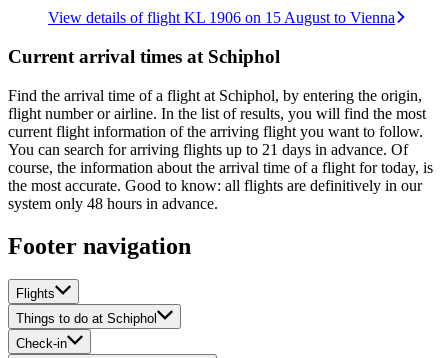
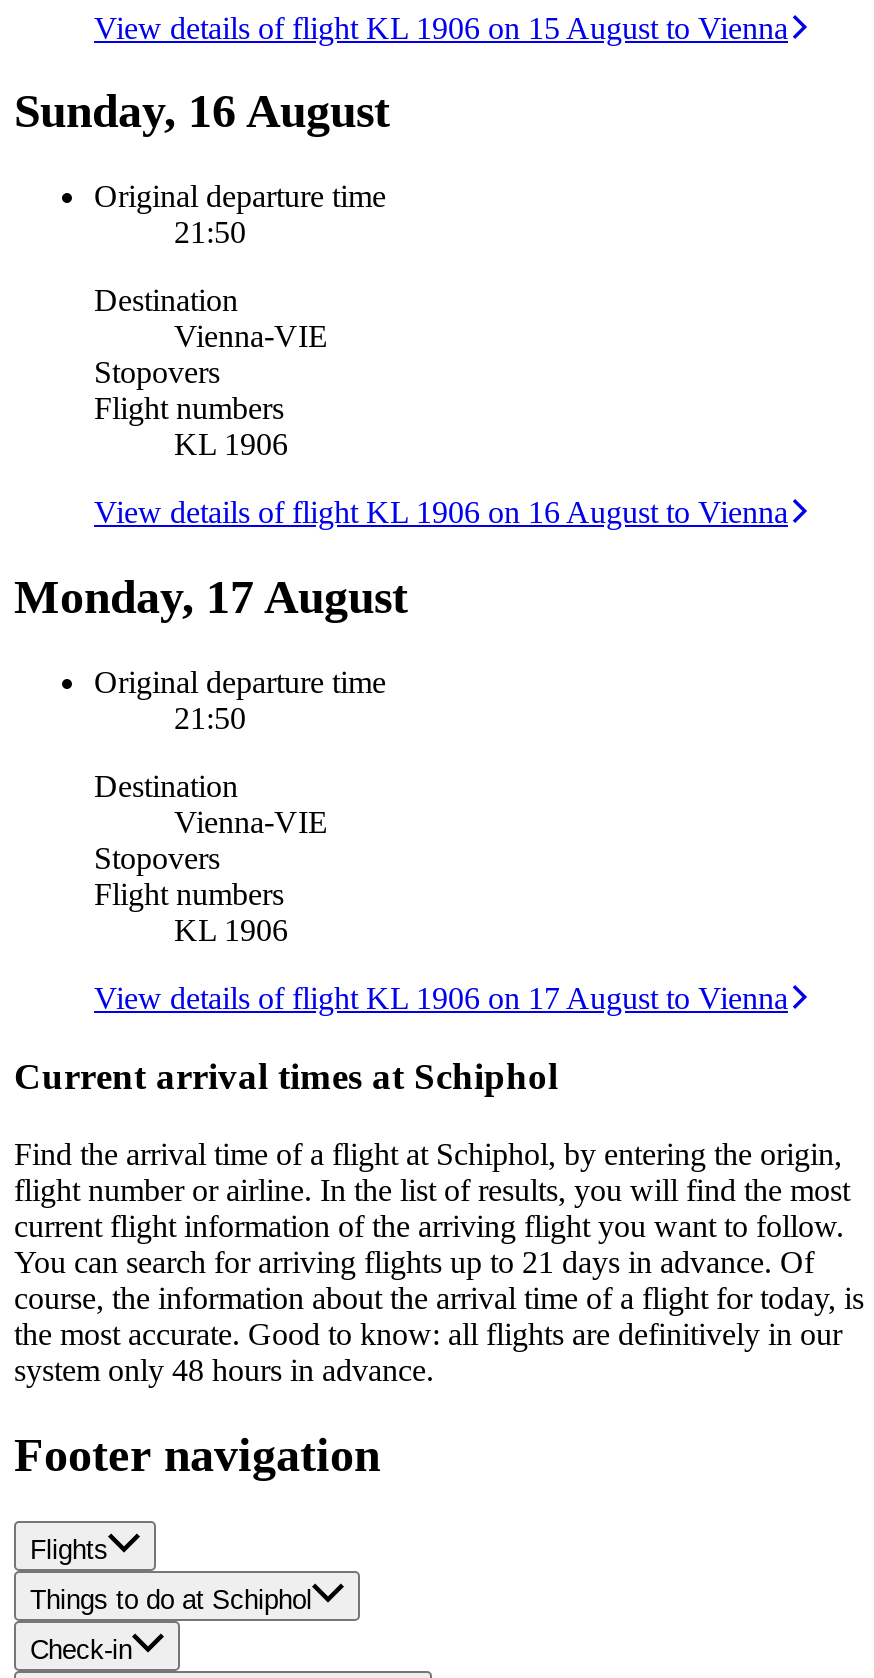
none -> [14,86,788,1016] Sunday, 16 August | Original departure time | 21:50 | Destination | Vienna-VIE | Stopovers | Flight numbers | KL 1906 | View details of flight KL 1906 on 16 August to Vienna | Monday, 17 August | Original departure time | 21:50 | Destination | Vienna-VIE | Stopovers | Flight numbers | KL 1906 | View details of flight KL 1906 on 17 August to Vienna

